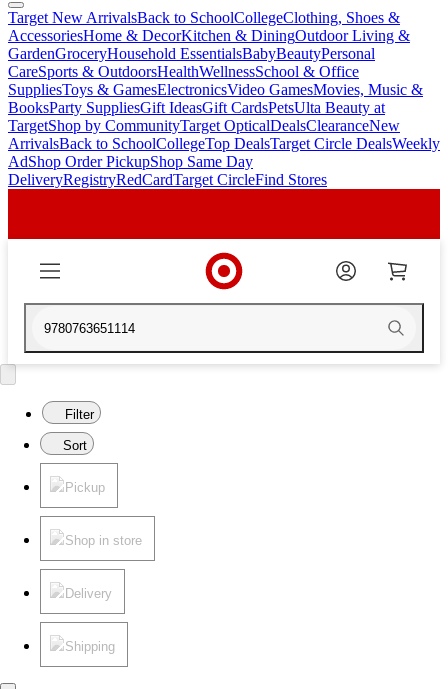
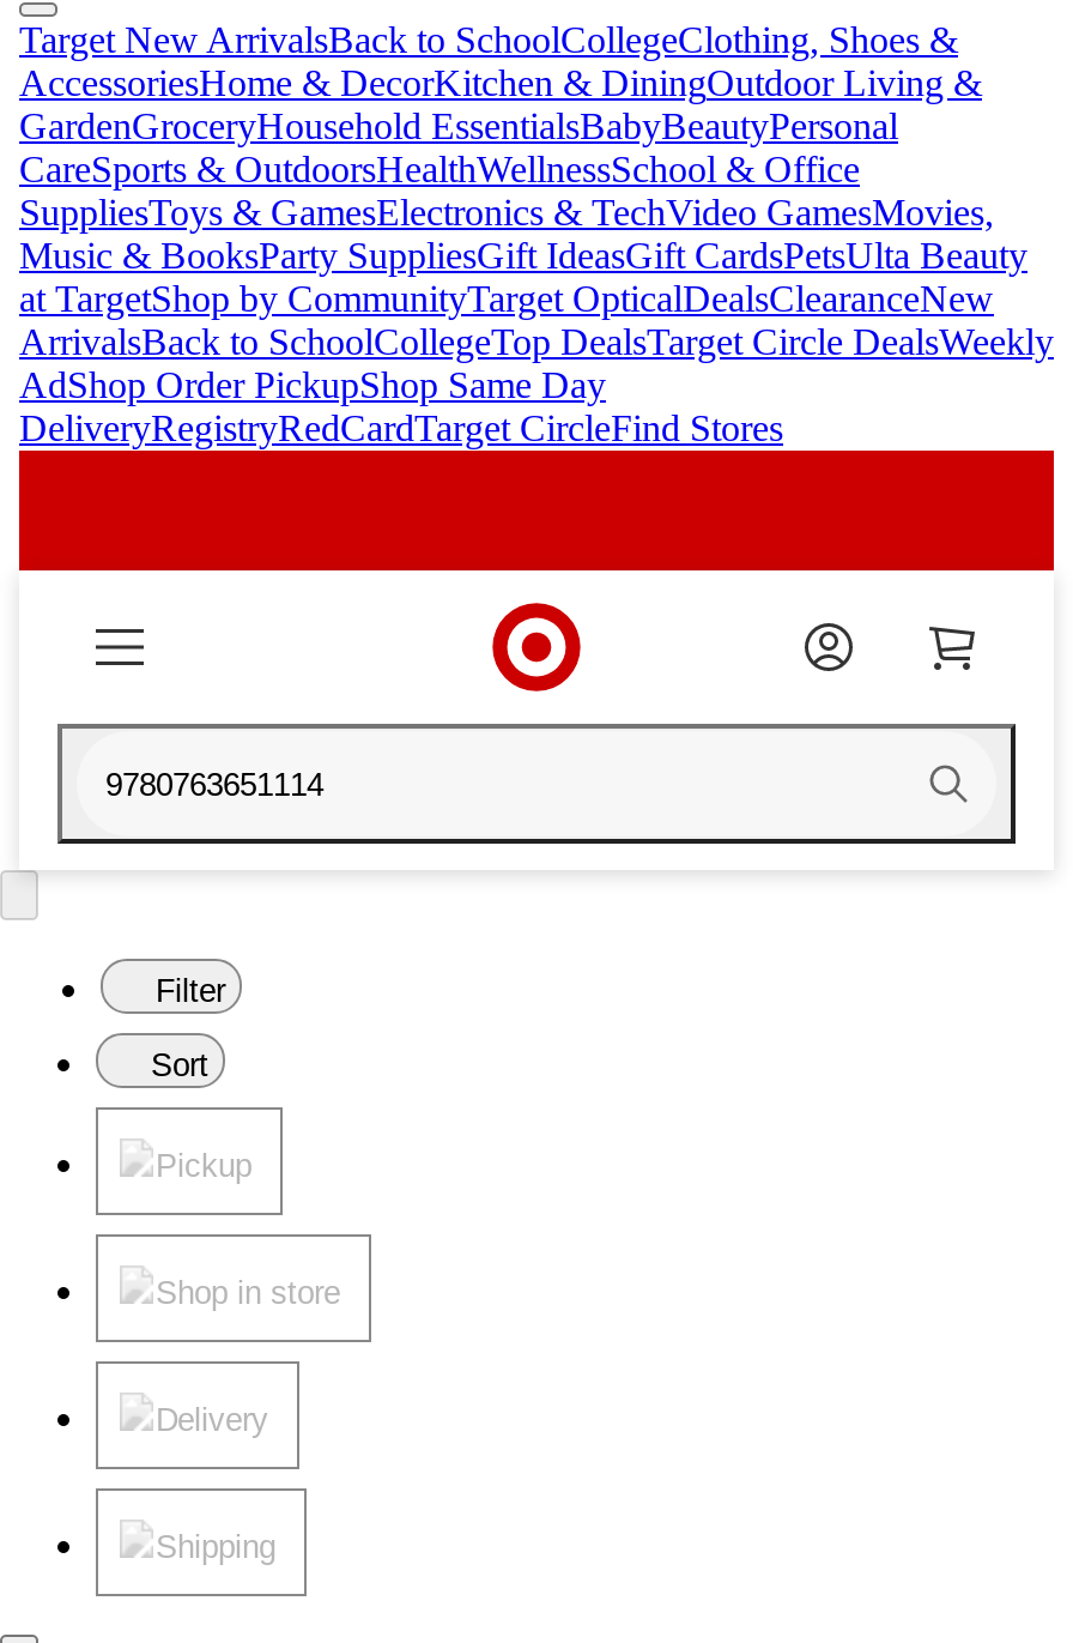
[8,81,423,134] SuppliesToys & GamesElectronicsVideo GamesMovies, Music & | BooksParty SuppliesGift IdeasGift CardsPetsUlta Beauty at | TargetShop by CommunityTarget OpticalDealsClearanceNew -> [19,192,1027,319] SuppliesToys & GamesElectronics & TechVideo GamesMovies, | Music & BooksParty SuppliesGift IdeasGift CardsPetsUlta Beauty | at TargetShop by CommunityTarget OpticalDealsClearanceNew

